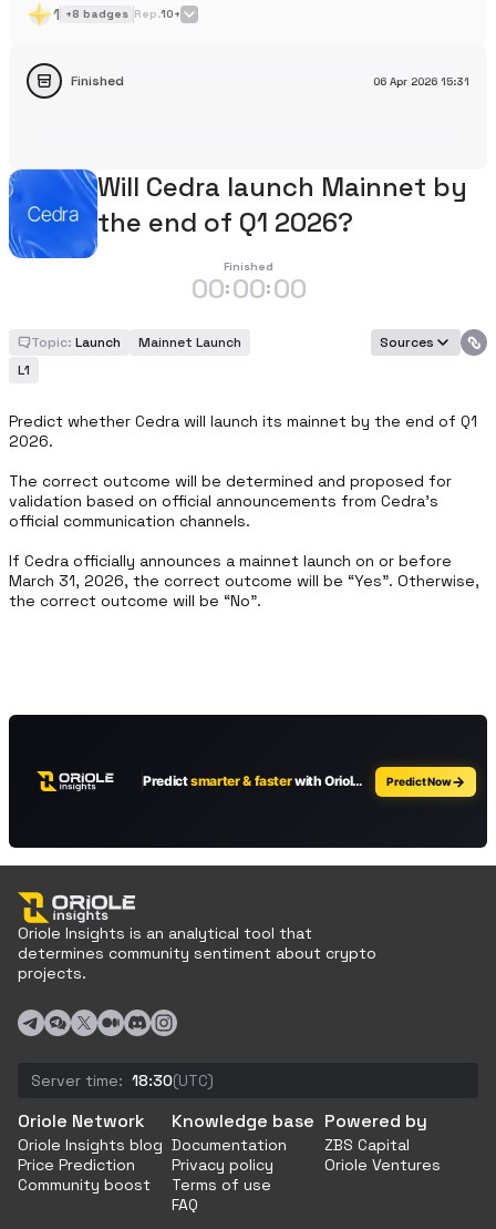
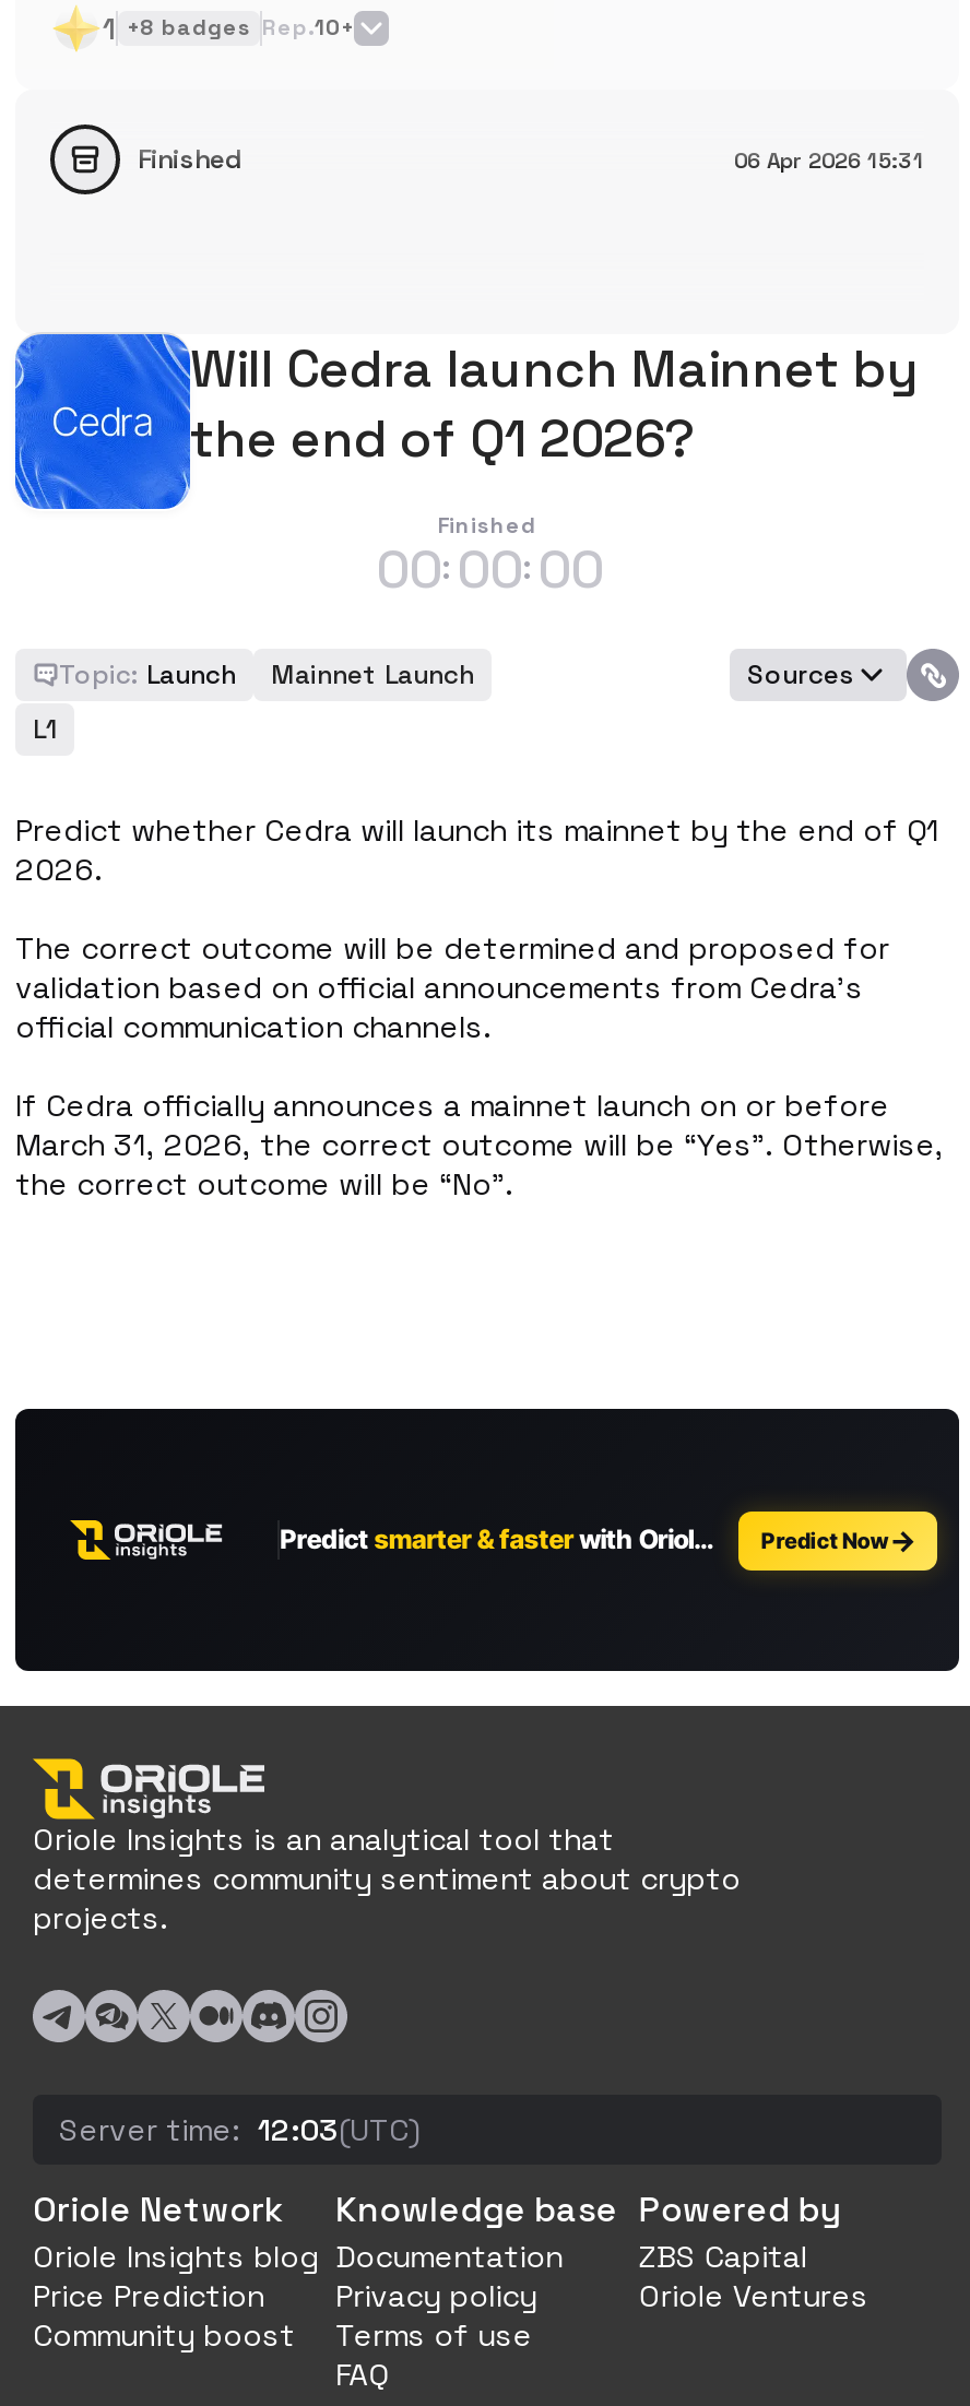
[31,1071,214,1090] Server time: 18:30(UTC) -> [59,2110,419,2149] Server time: 12:03(UTC)

